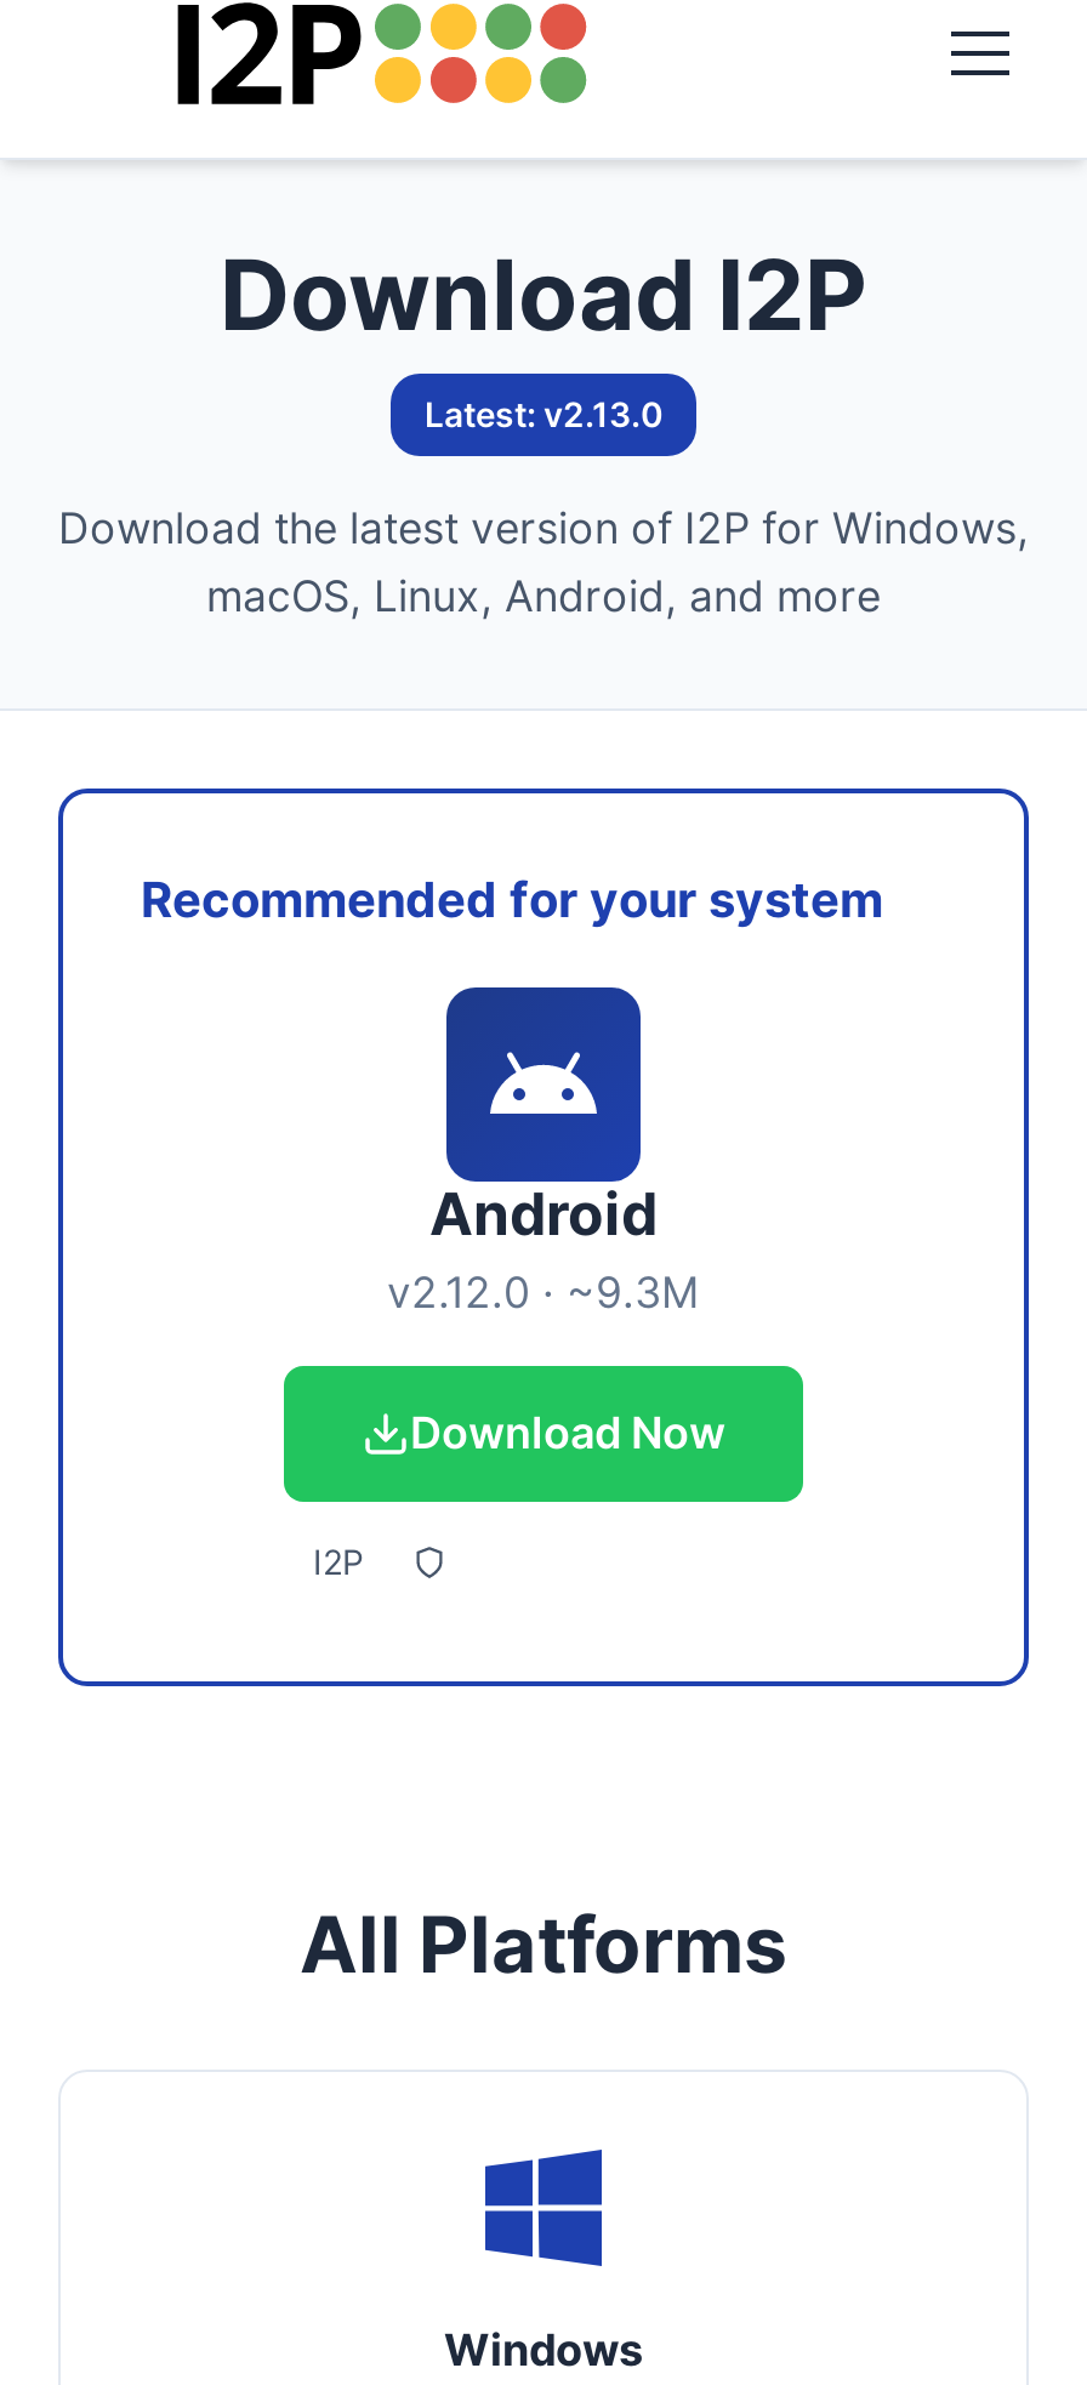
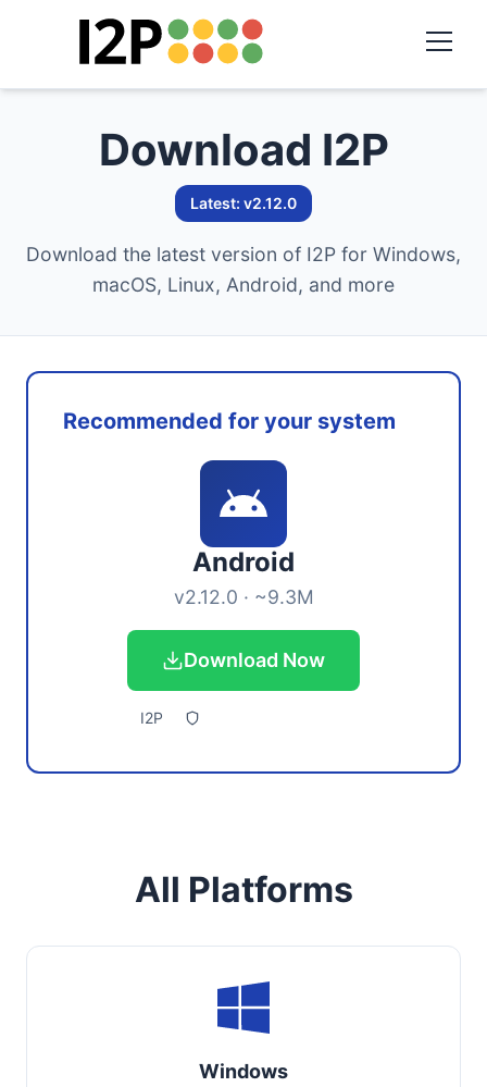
[425,393,662,434] Latest: v2.13.0 -> [190,194,297,212] Latest: v2.12.0

